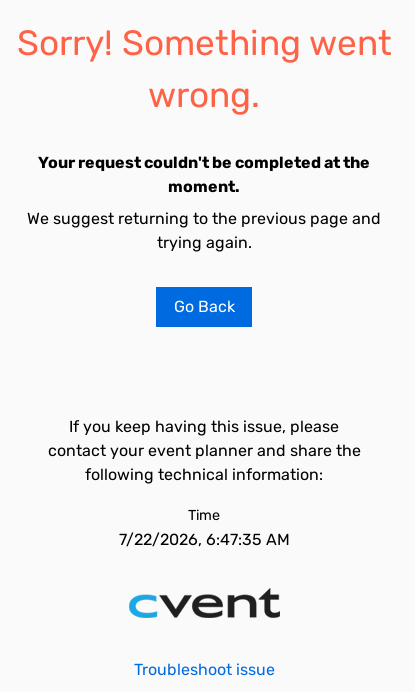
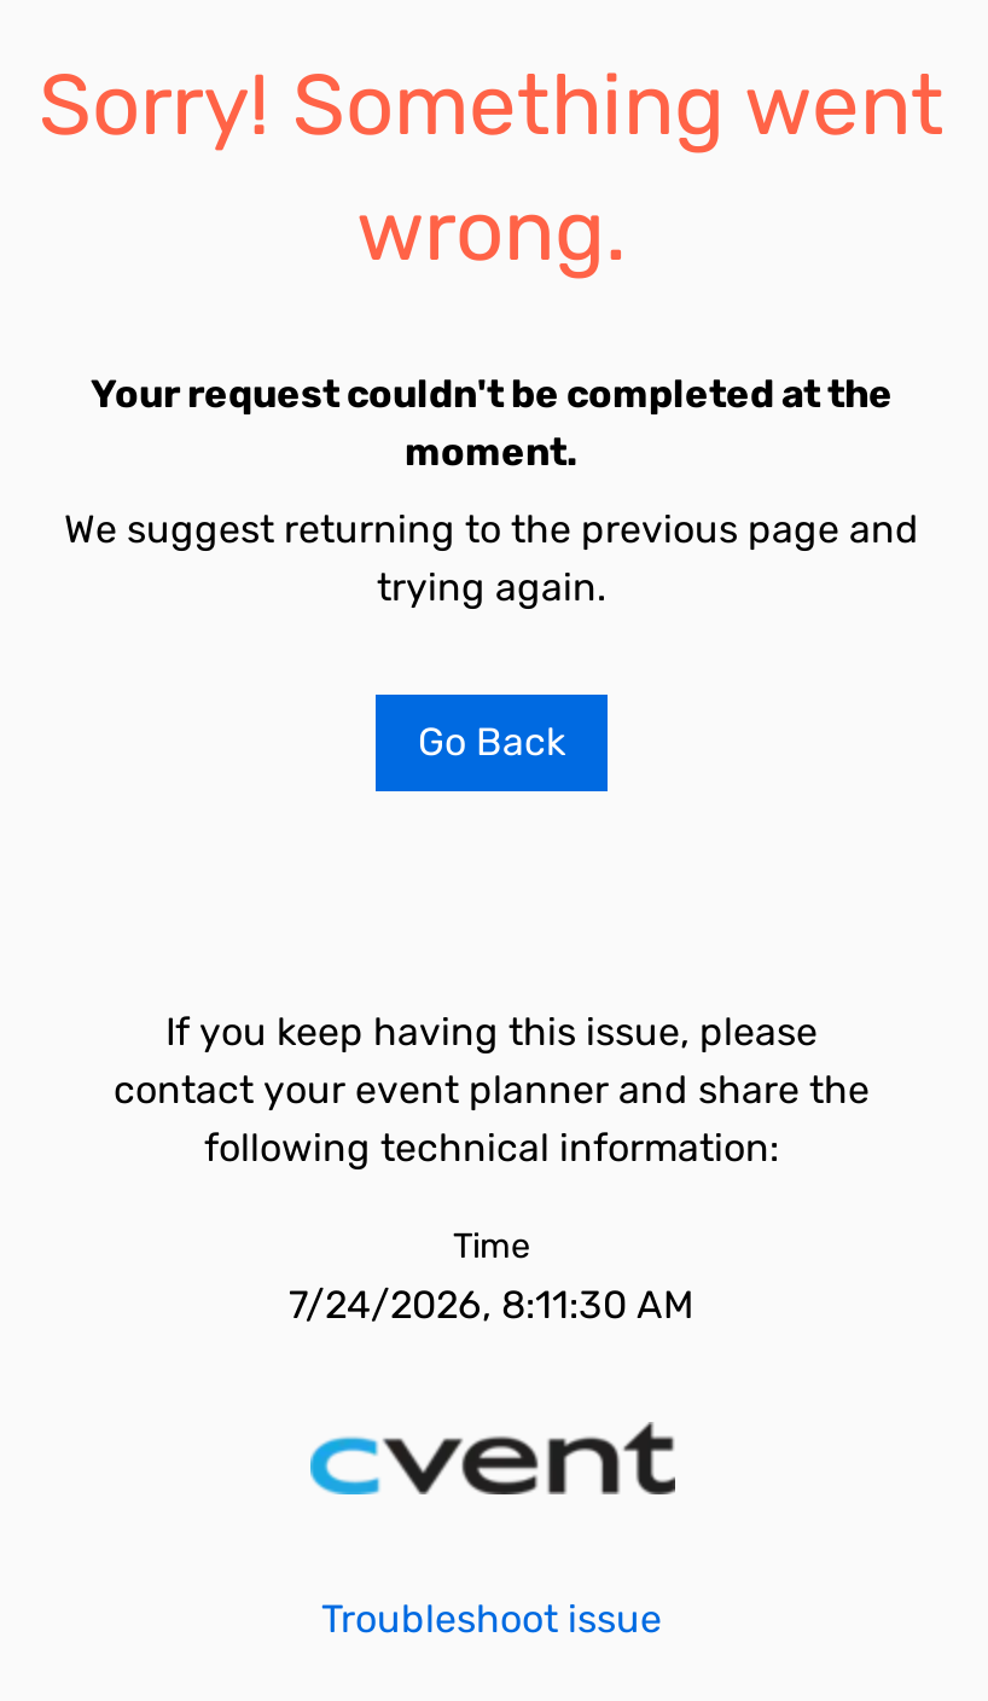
[118,530,289,549] 7/22/2026, 6:47:35 AM -> [289,1282,694,1328] 7/24/2026, 8:11:30 AM

